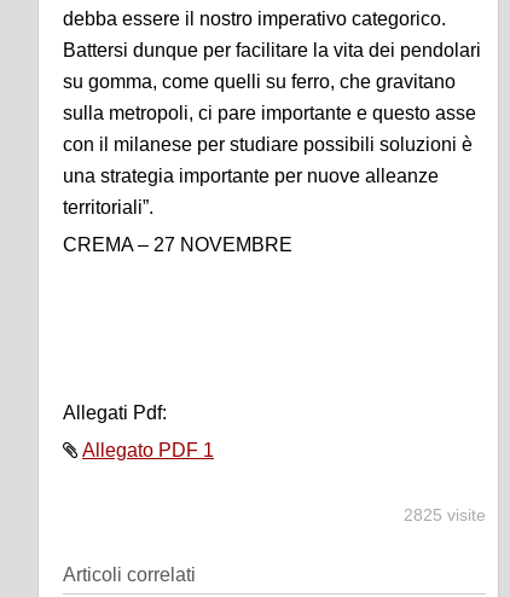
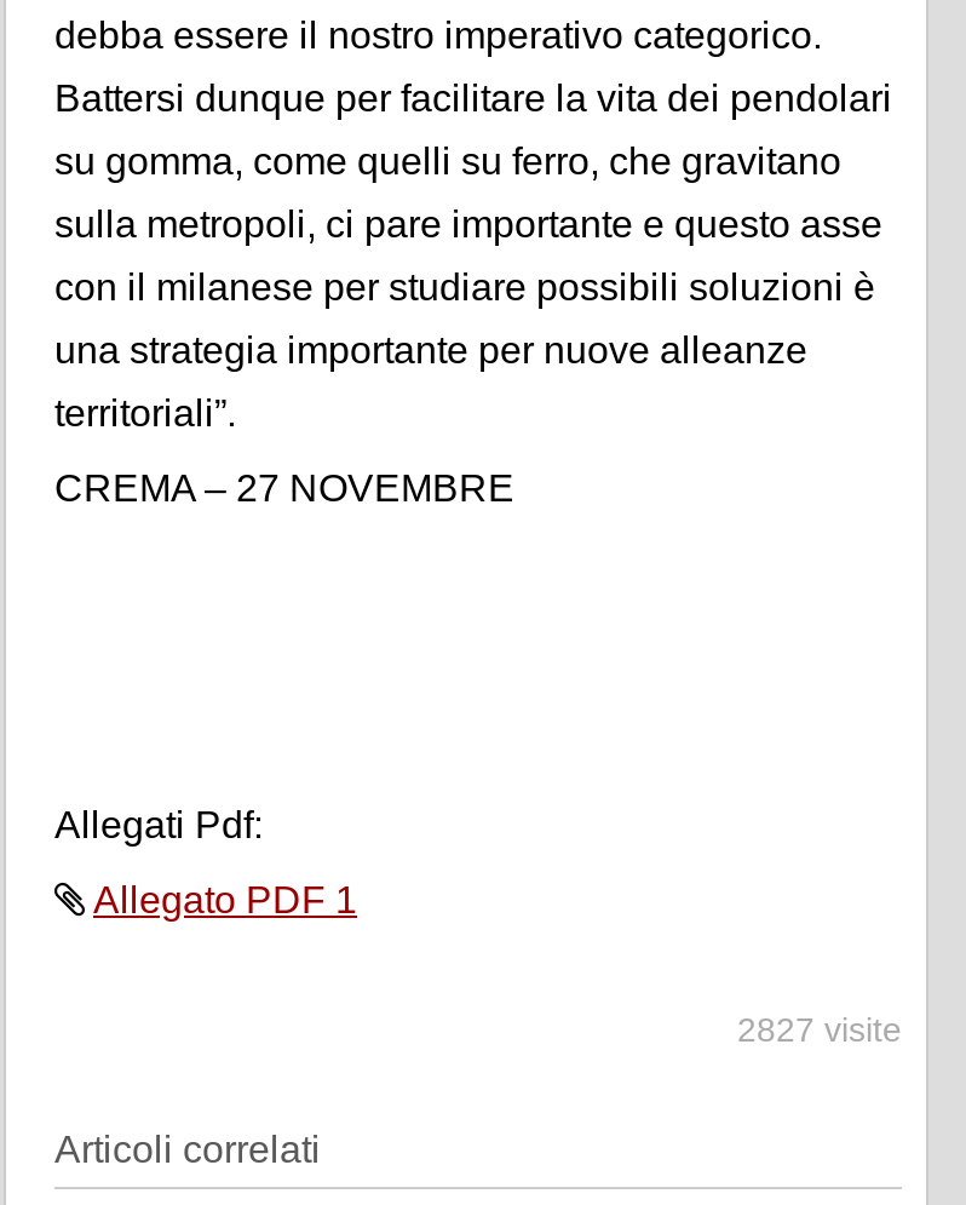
[404,505,486,524] 2825 visite -> [737,1010,902,1049] 2827 visite

